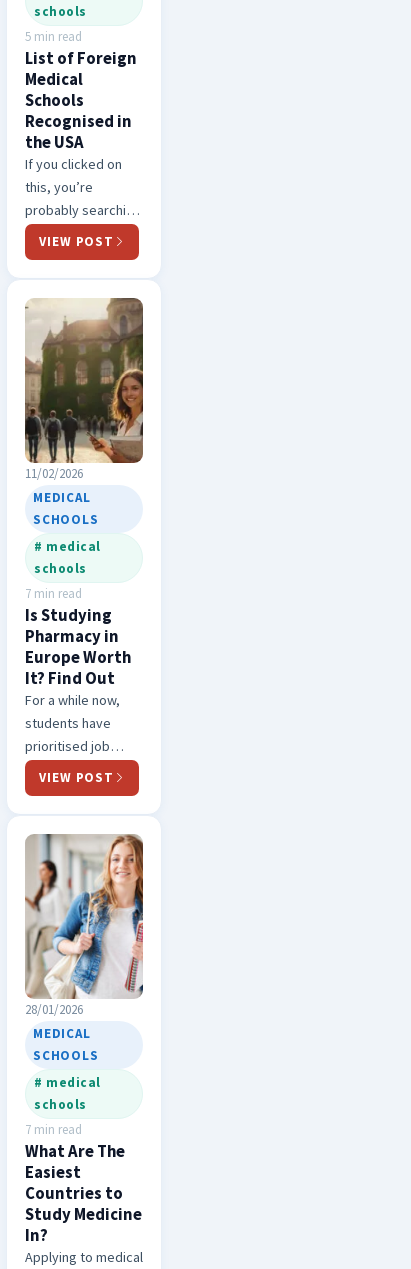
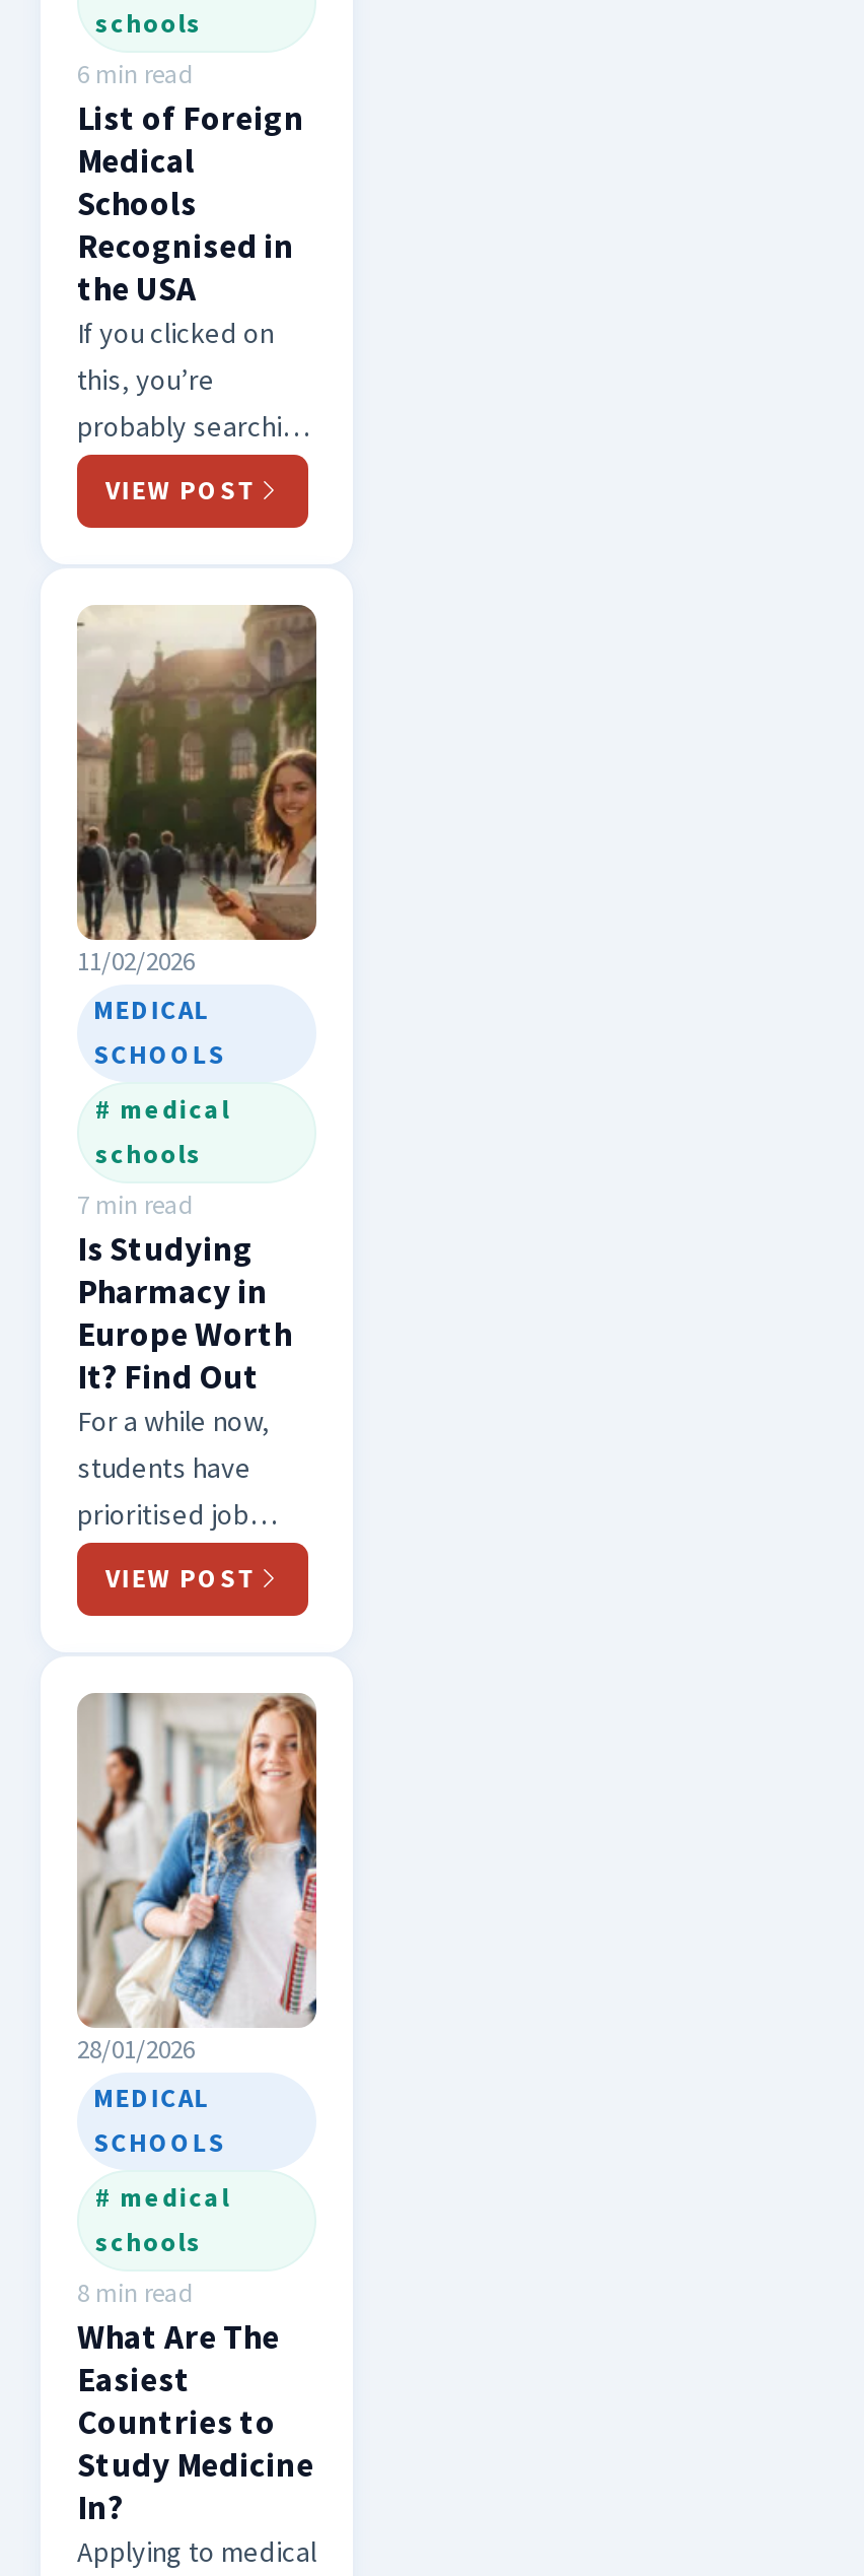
[25,28,82,45] 5 min read -> [77,57,193,91] 6 min read
[25,1121,82,1138] 7 min read -> [77,2275,193,2310] 8 min read

